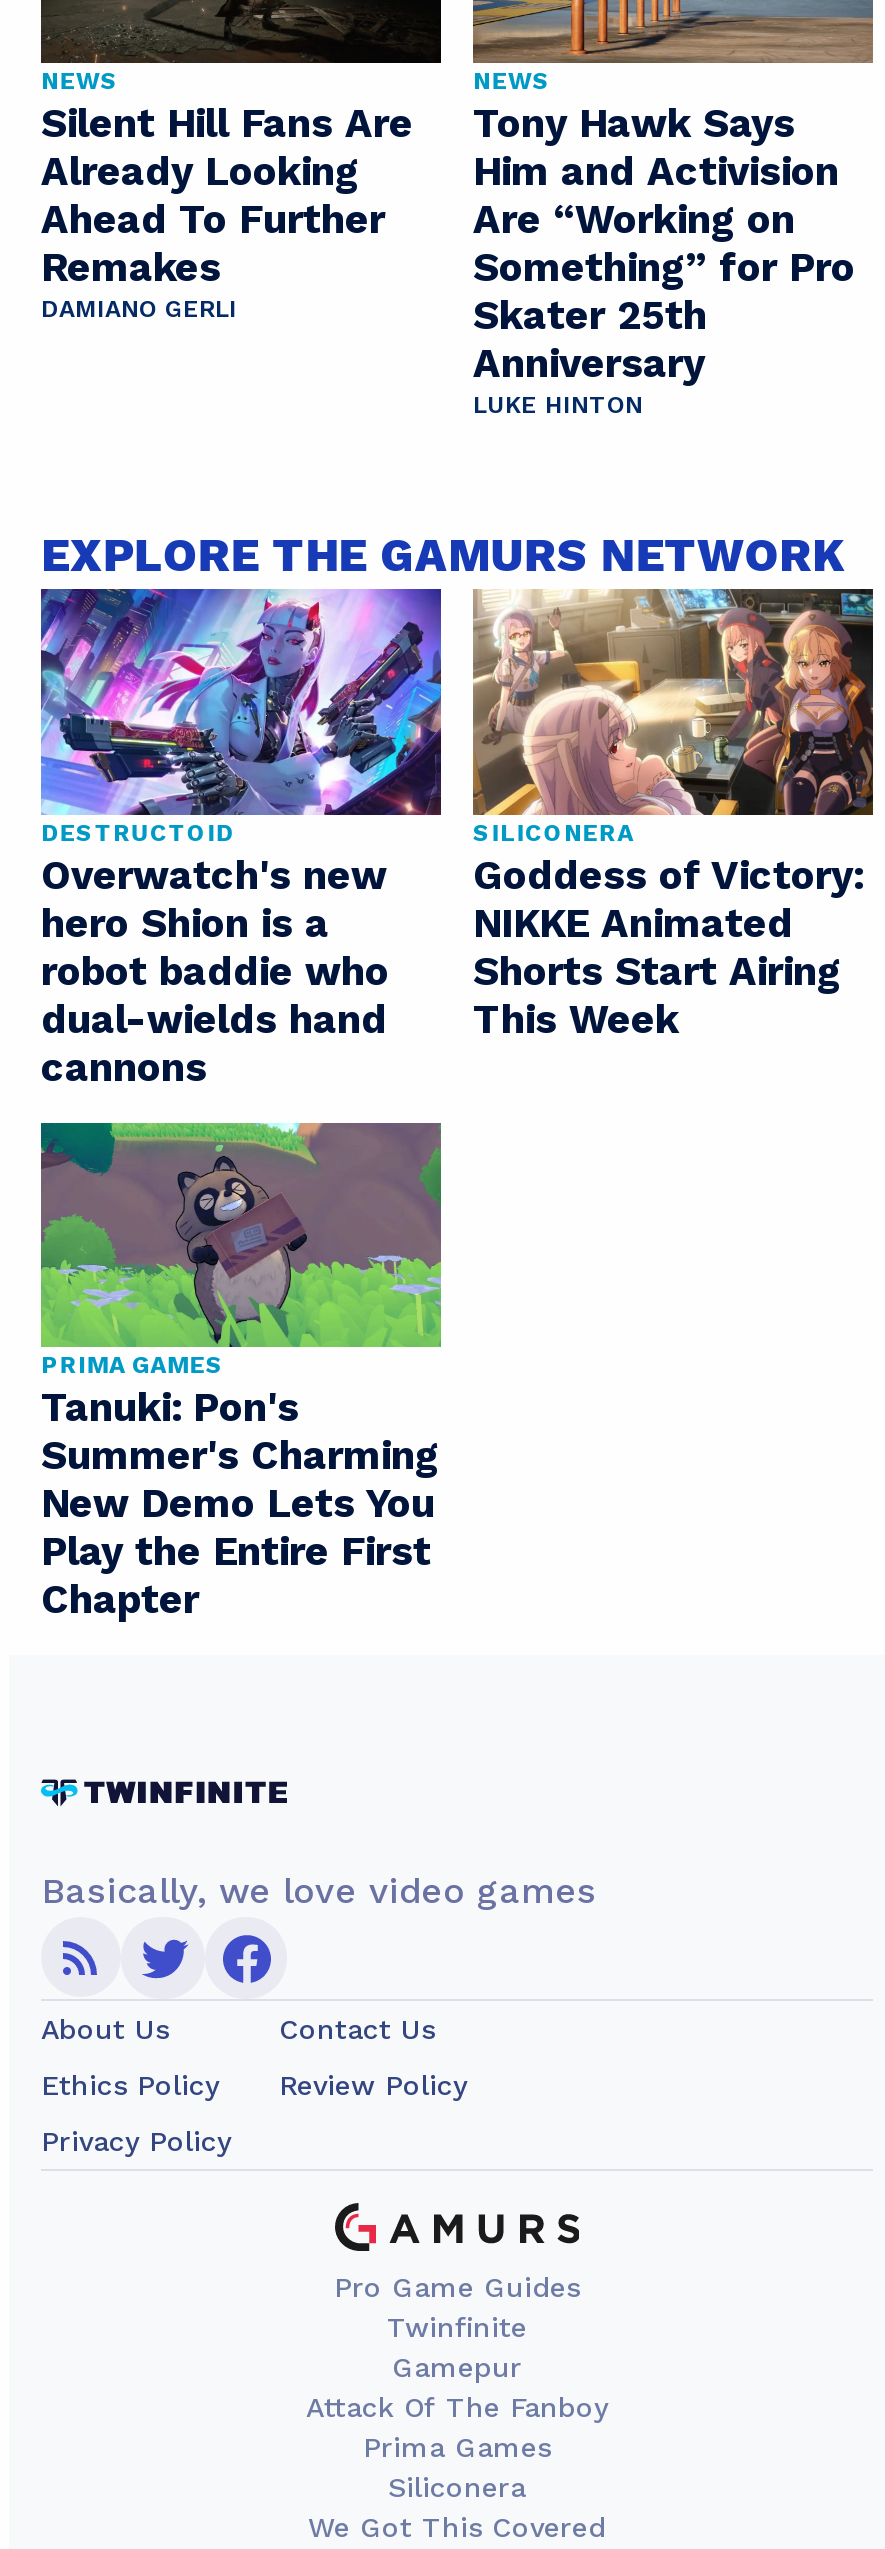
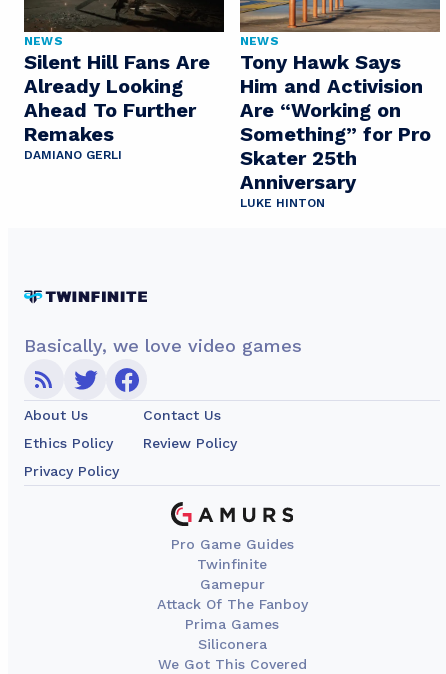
[41,529,845,583] EXPLORE THE GAMURS NETWORK -> none
[39,598,443,1090] [image] | DESTRUCTOID | Overwatch's new | hero Shion is a | robot baddie who | dual-wields hand | cannons -> none
[473,598,875,1042] [image] | SILICONERA | Goddess of Victory: | NIKKE Animated | Shorts Start Airing | This Week -> none
[39,1120,443,1623] [image] | PRIMA GAMES | Tanuki: Pon's | Summer's Charming | New Demo Lets You | Play the Entire First | Chapter -> none

